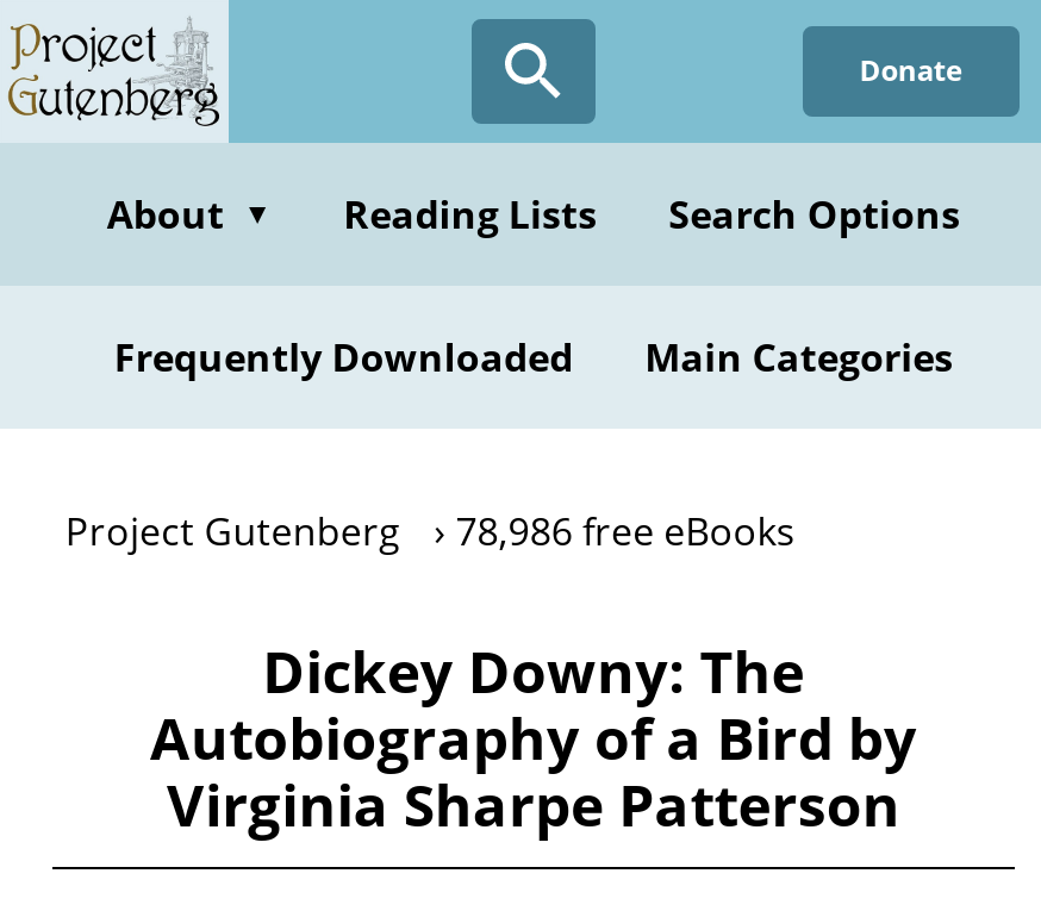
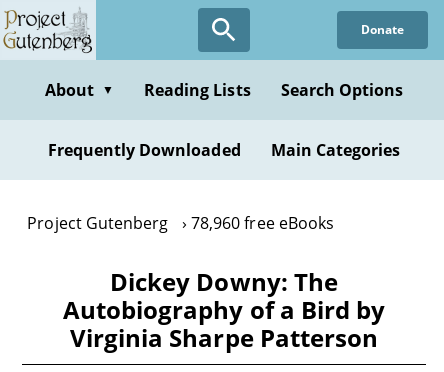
[65,505,795,557] Project Gutenberg 78,986 free eBooks -> [27,212,334,234] Project Gutenberg 78,960 free eBooks

